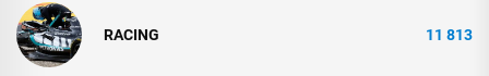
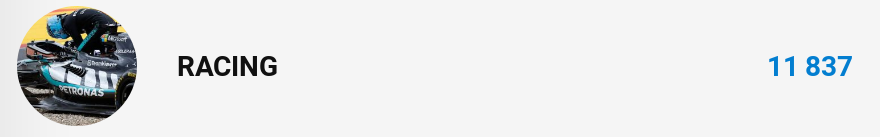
[426,26,473,43] 11 813 -> [767,50,853,82] 11 837

